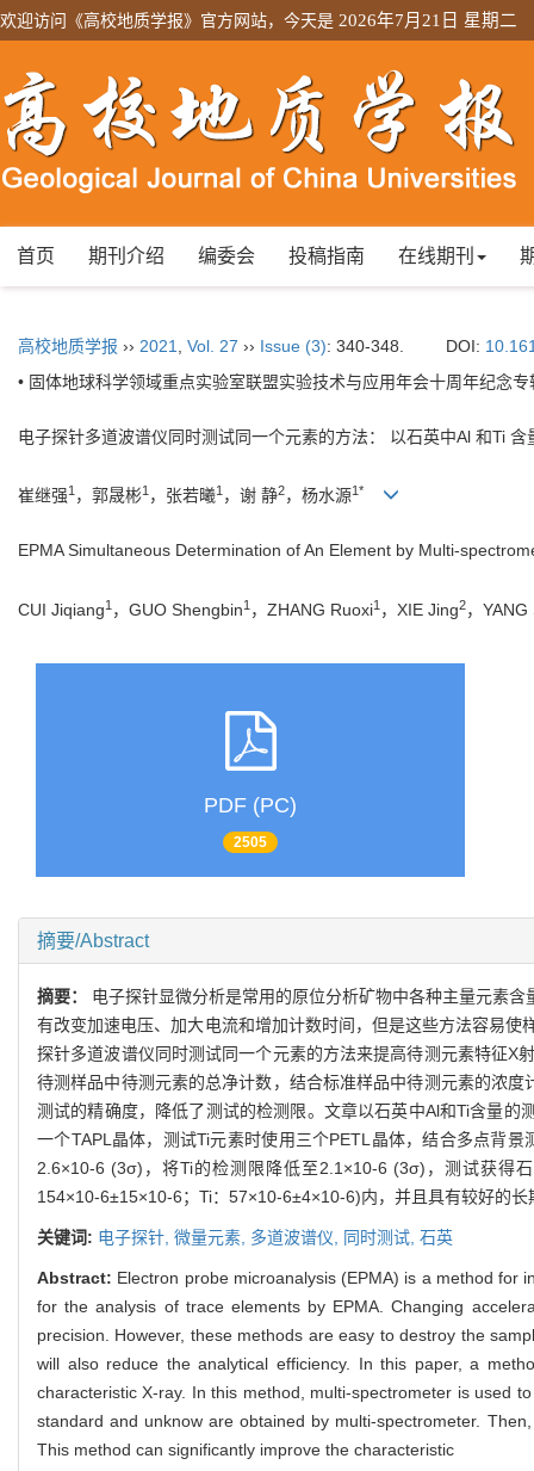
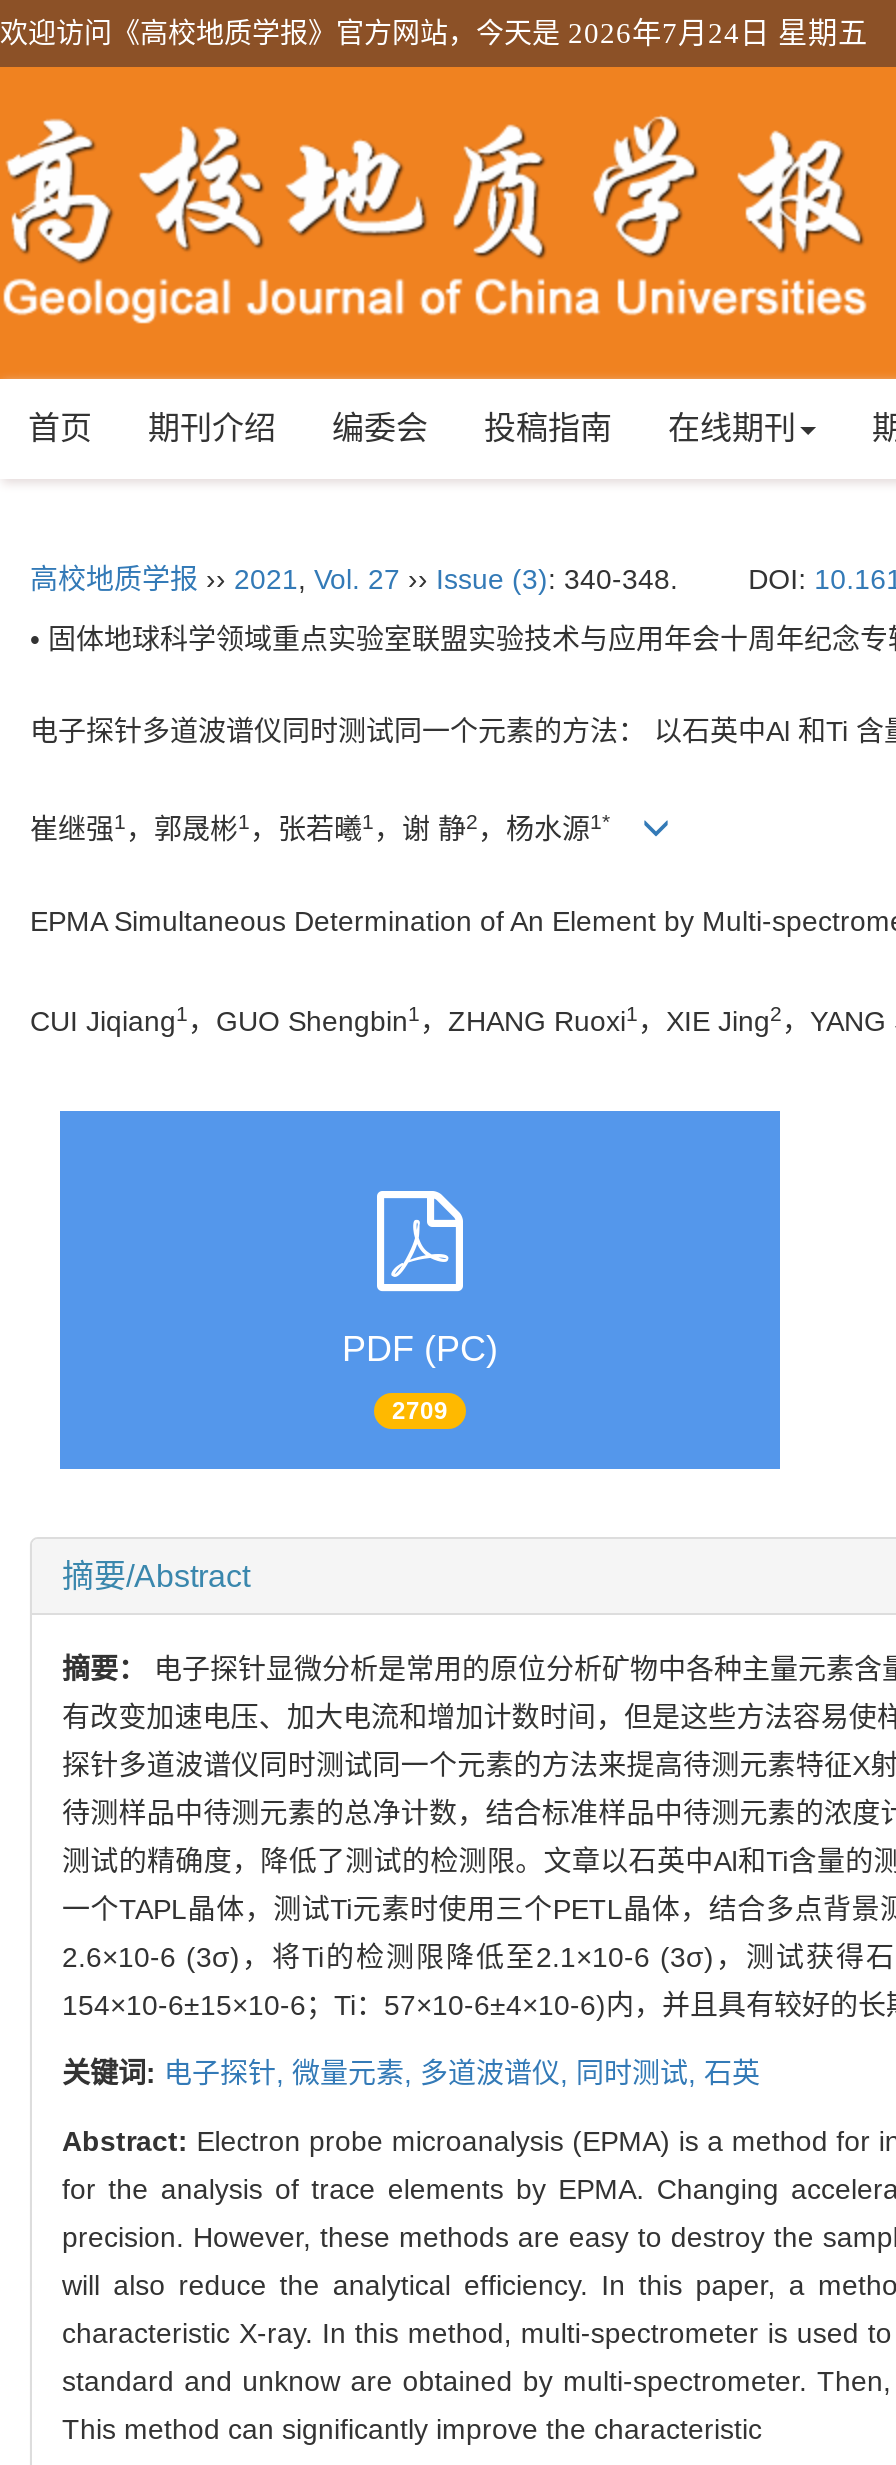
[0,11,517,30] 欢迎访问《高校地质学报》官方网站，今天是2026年7月21日 星期二 -> [0,17,868,49] 欢迎访问《高校地质学报》官方网站，今天是2026年7月24日 星期五
[234,834,267,851] 2505 -> [392,1397,448,1425] 2709

